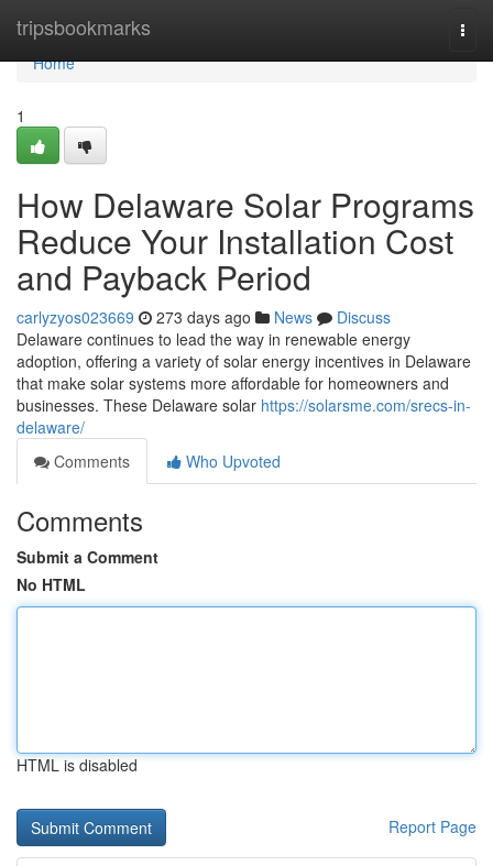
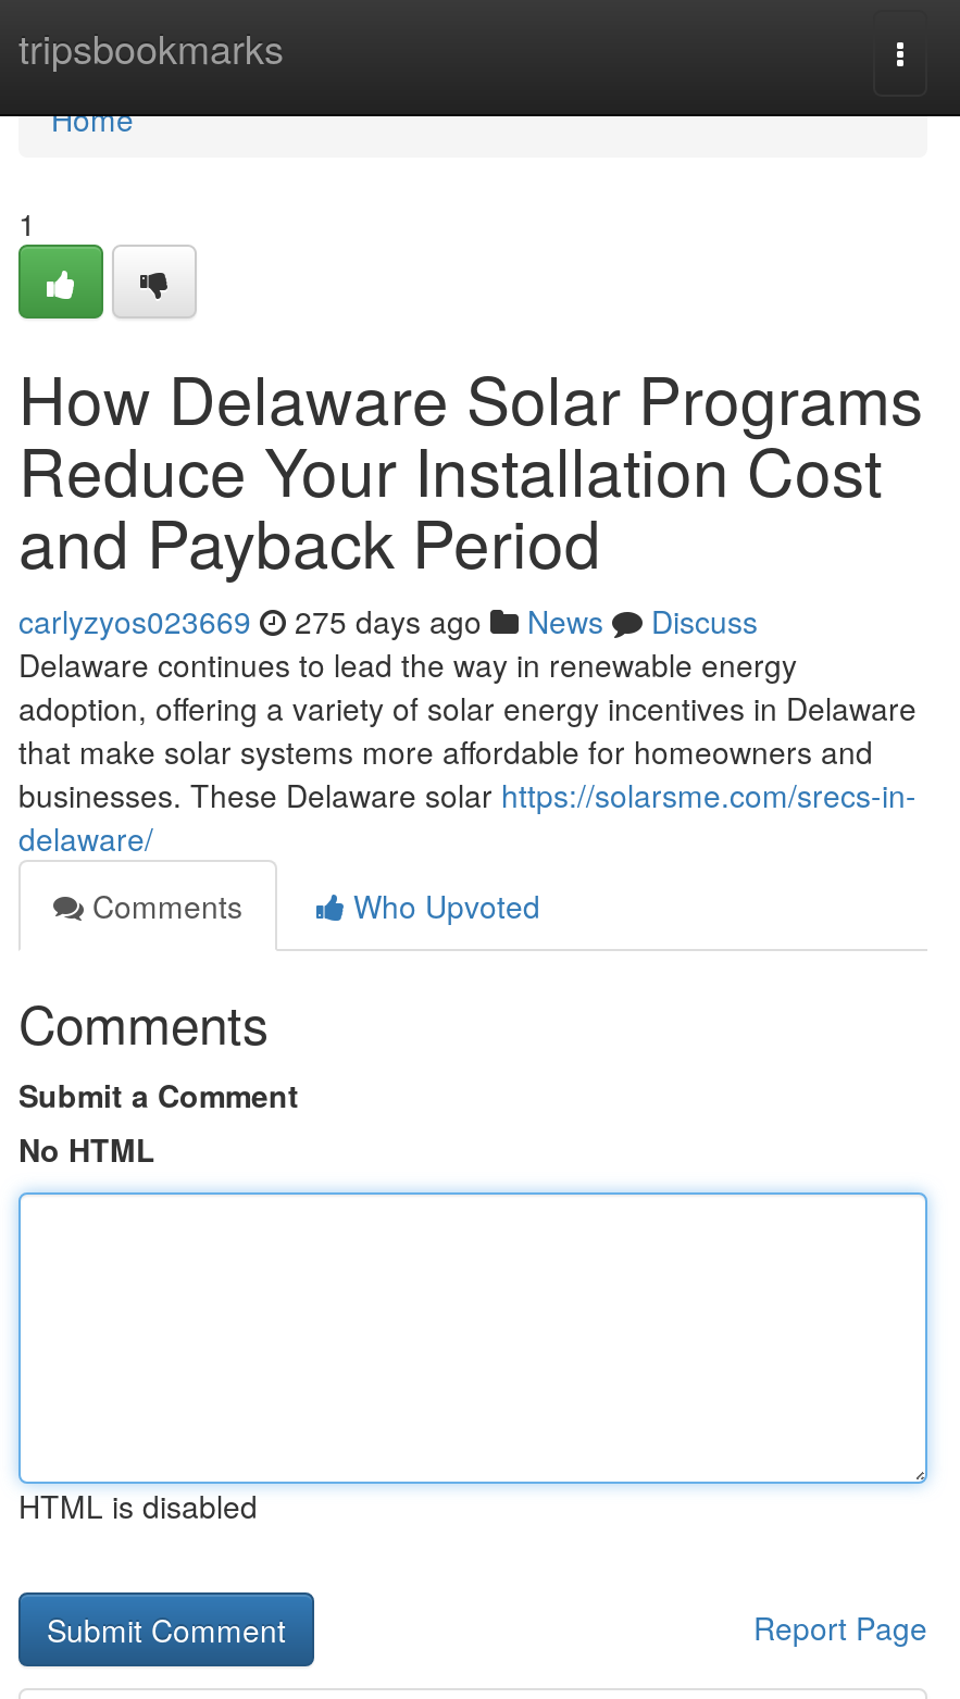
[17,306,391,328] carlyzyos023669 273 days ago News Discuss -> [18,599,758,642] carlyzyos023669 275 days ago News Discuss

